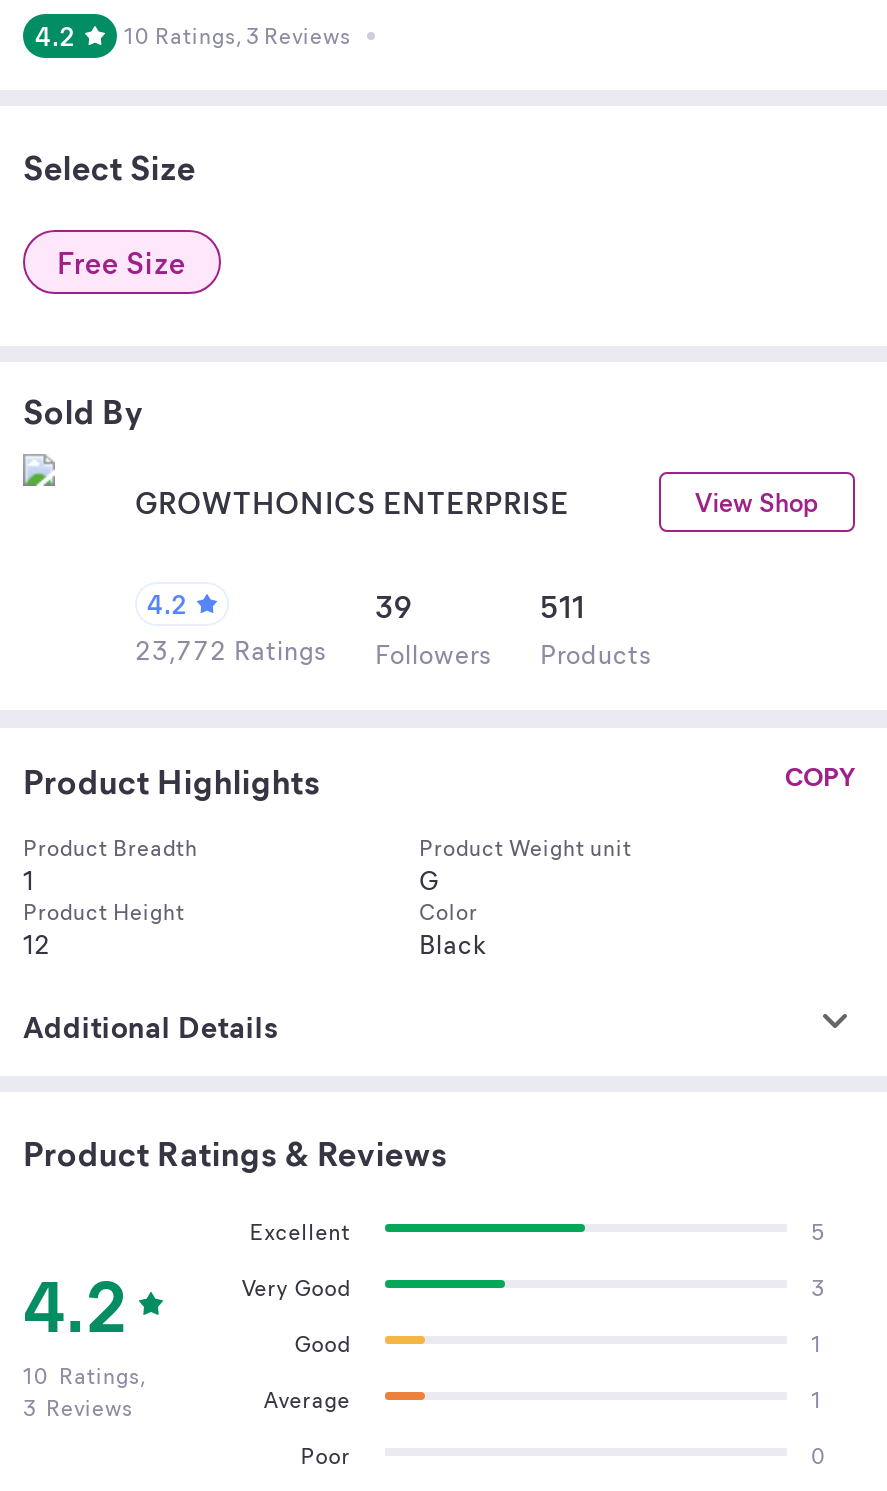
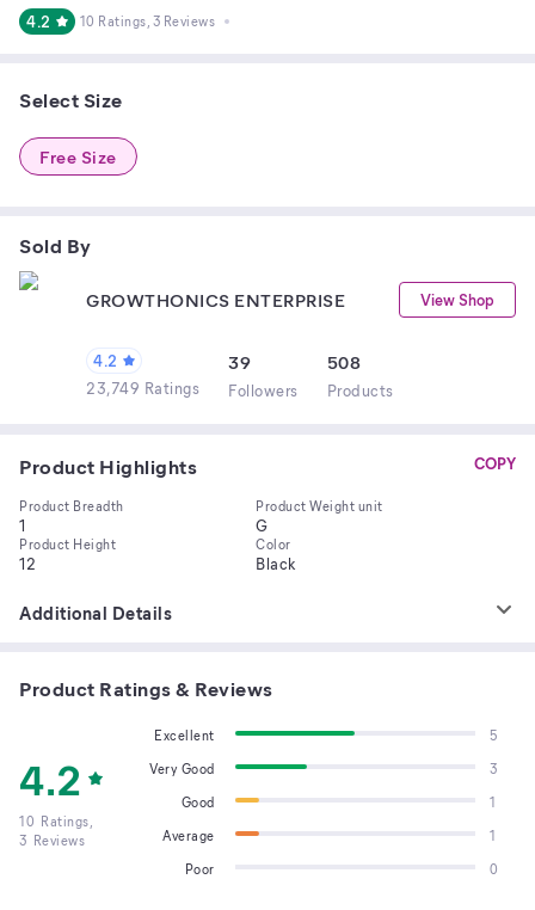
[540,586,585,626] 511 -> [327,350,361,374] 508
[135,632,652,670] 23,772 Ratings Followers Products -> [86,377,393,400] 23,749 Ratings Followers Products

